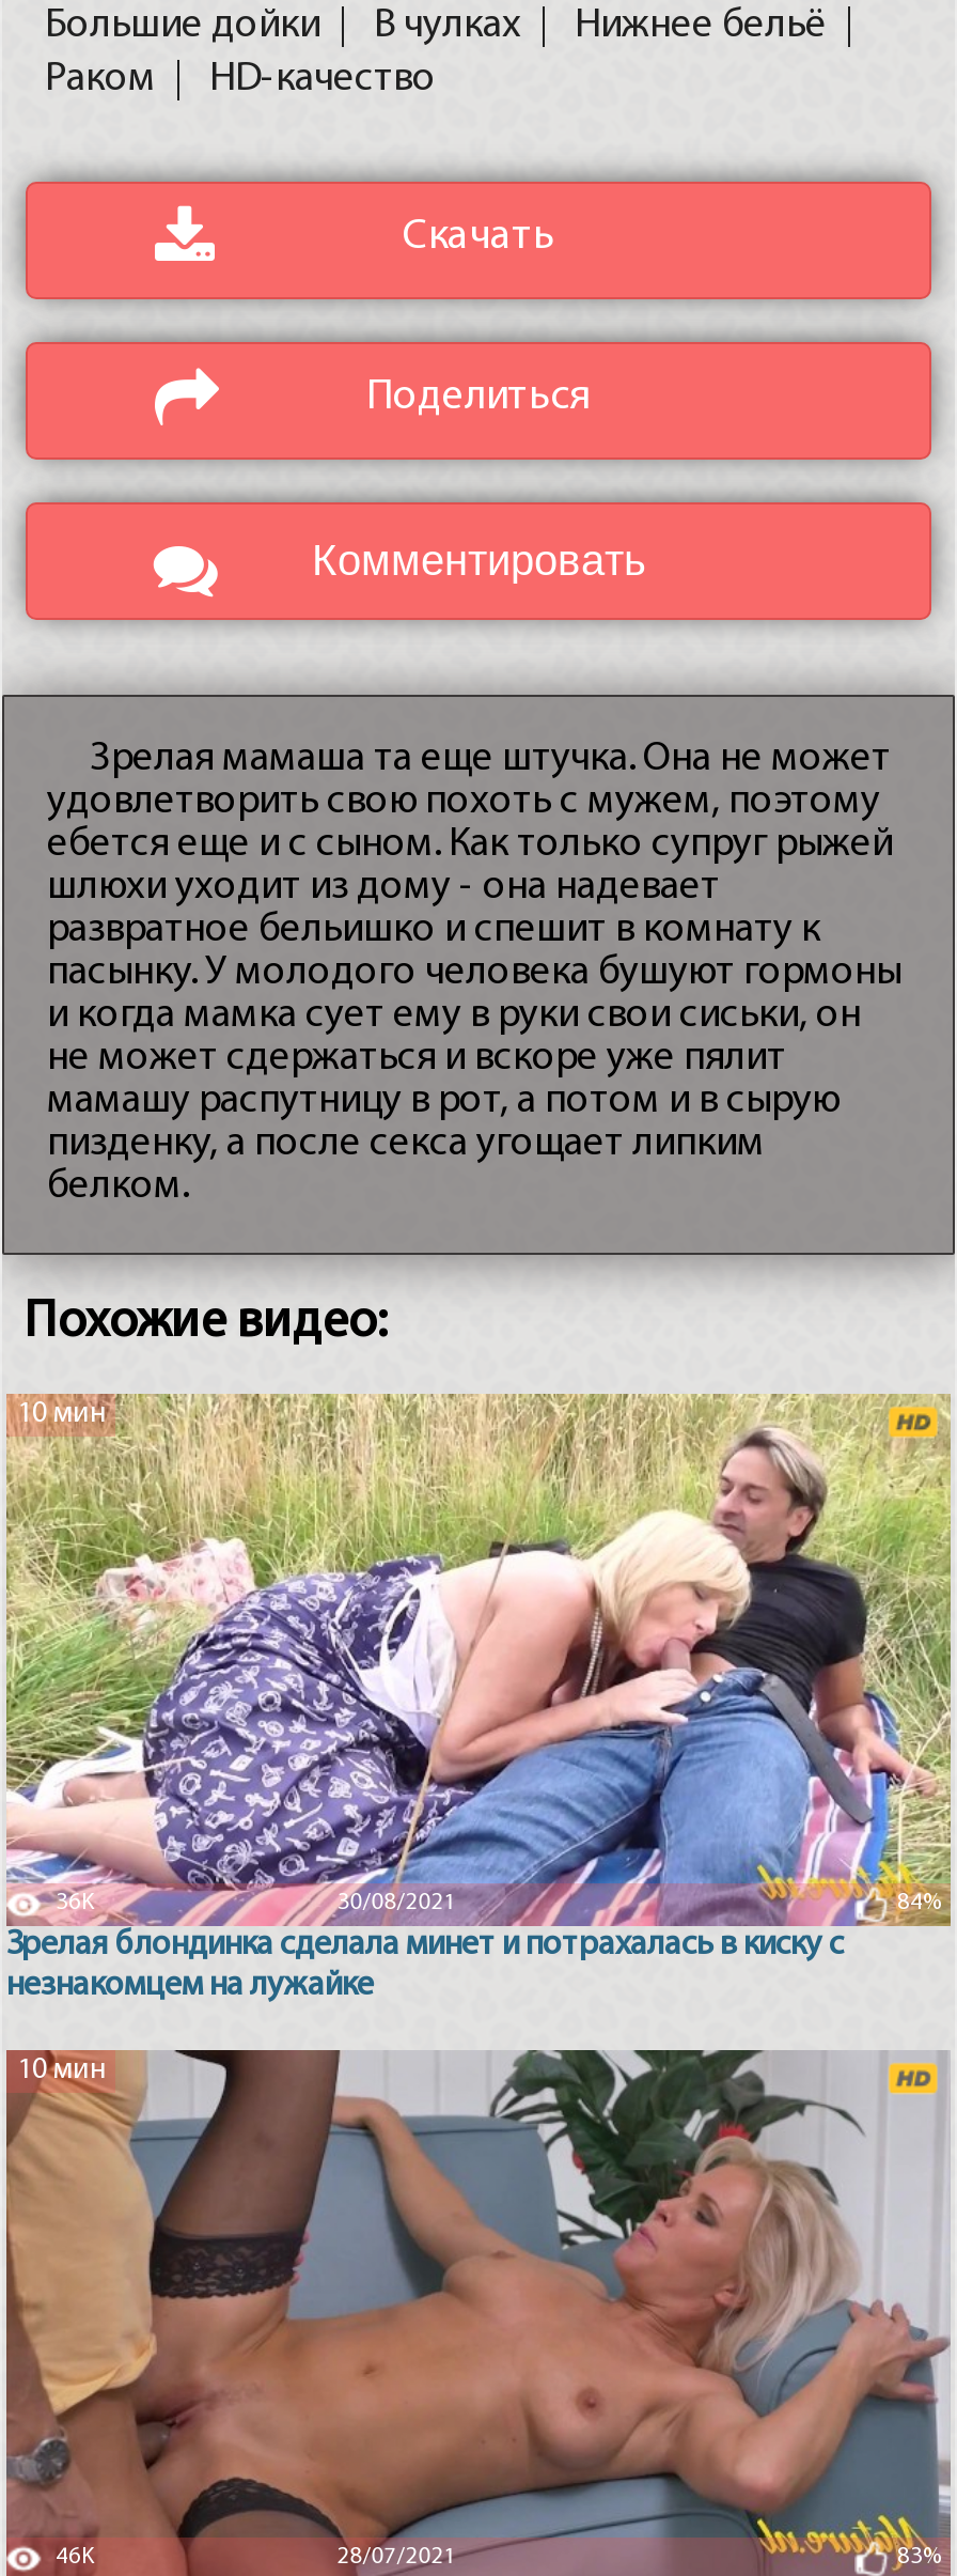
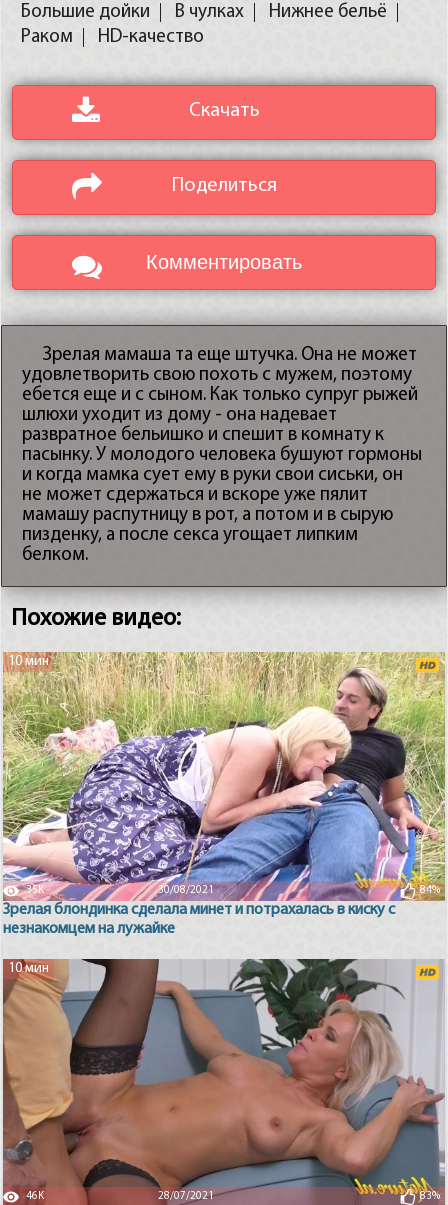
[56,1891,94,1914] 36K -> [26,884,44,895] 35K

